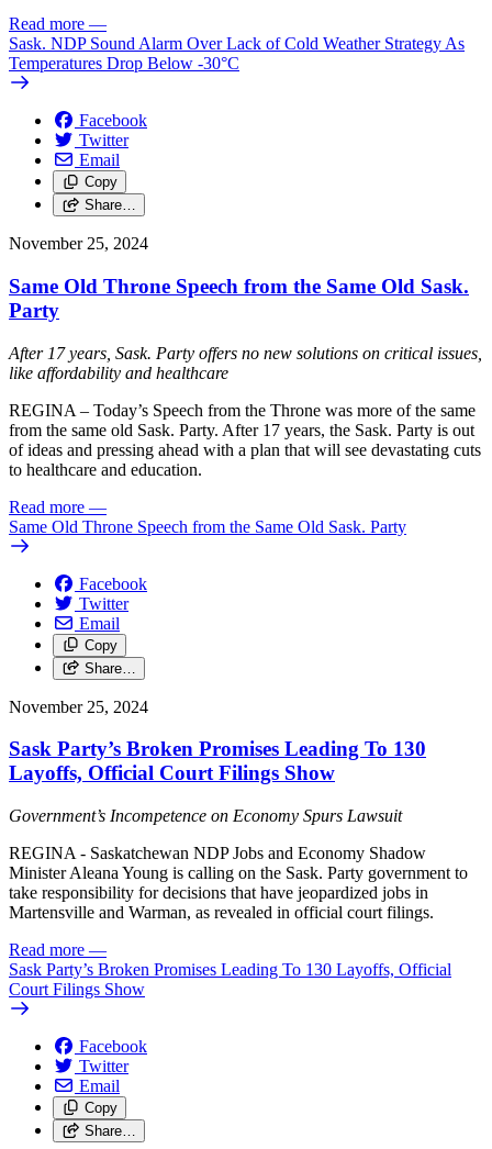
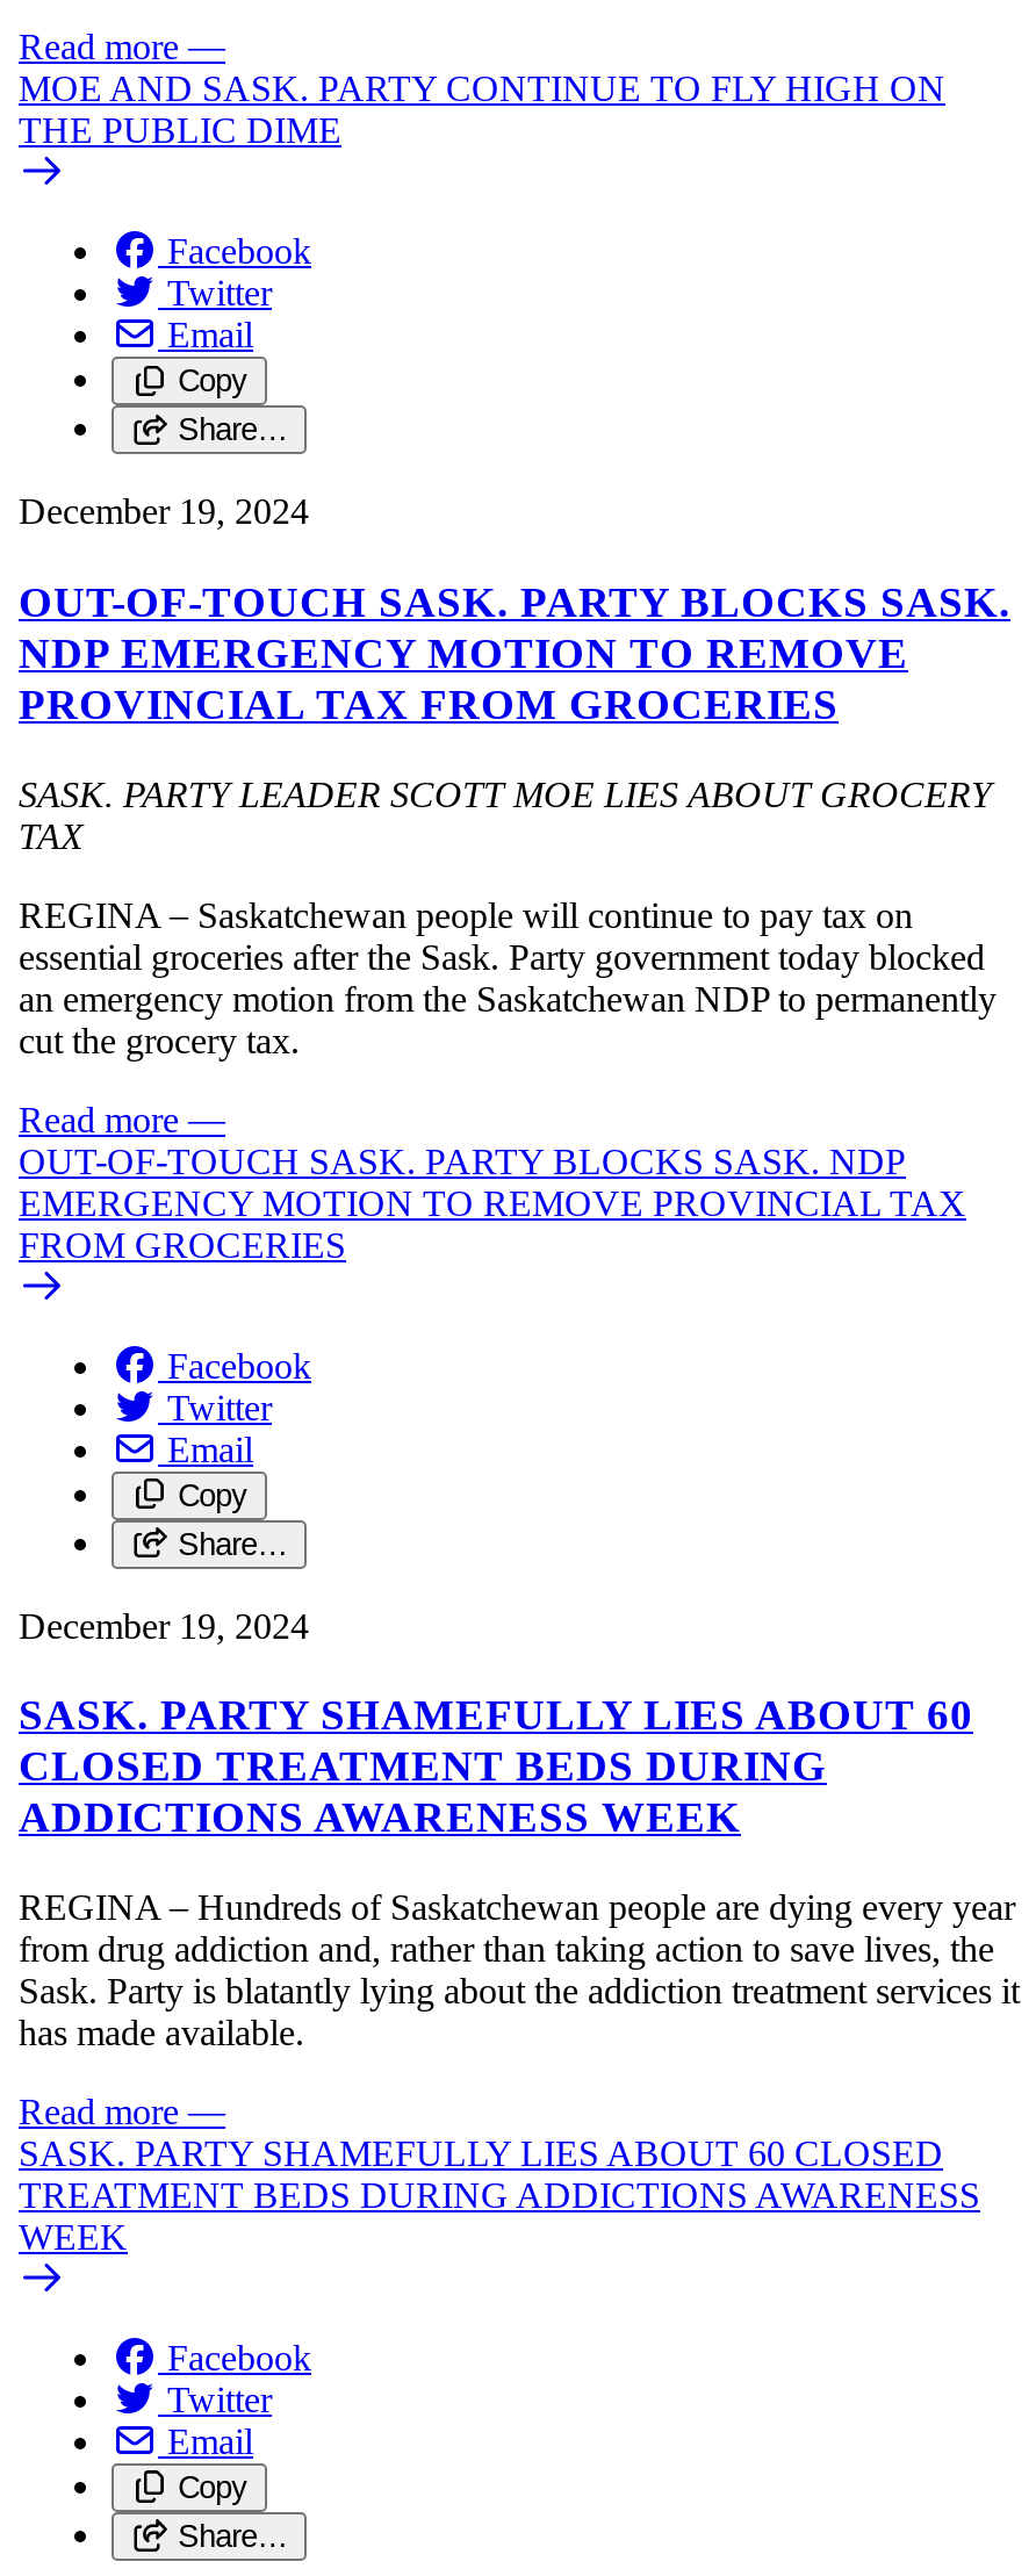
[9,34,465,73] Sask. NDP Sound Alarm Over Lack of Cold Weather Strategy As | Temperatures Drop Below -30°C -> [19,69,945,150] MOE AND SASK. PARTY CONTINUE TO FLY HIGH ON | THE PUBLIC DIME
[9,234,148,253] November 25, 2024 -> [19,492,309,531] December 19, 2024
[9,275,469,322] Same Old Throne Speech from the Same Old Sask. | Party -> [19,577,1010,728] OUT-OF-TOUCH SASK. PARTY BLOCKS SASK. | NDP EMERGENCY MOTION TO REMOVE | PROVINCIAL TAX FROM GROCERIES
[9,343,482,382] After 17 years, Sask. Party offers no new solutions on critical issues, | like affordability and healthcare -> [19,774,992,855] SASK. PARTY LEADER SCOTT MOE LIES ABOUT GROCERY | TAX
[9,401,481,478] REGINA – Today’s Speech from the Throne was more of the same | from the same old Sask. Party. After 17 years, the Sask. Party is out | of ideas and pressing ahead with a plan that will see devastating cuts | to healthcare and education. -> [19,895,997,1059] REGINA – Saskatchewan people will continue to pay tax on | essential groceries after the Sask. Party government today blocked | an emergency motion from the Saskatchewan NDP to permanently | cut the grocery tax.
[9,517,406,536] Same Old Throne Speech from the Same Old Sask. Party -> [19,1141,966,1264] OUT-OF-TOUCH SASK. PARTY BLOCKS SASK. NDP | EMERGENCY MOTION TO REMOVE PROVINCIAL TAX | FROM GROCERIES
[9,697,468,922] November 25, 2024 | Sask Party’s Broken Promises Leading To 130 | Layoffs, Official Court Filings Show | Government’s Incompetence on Economy Spurs Lawsuit | REGINA - Saskatchewan NDP Jobs and Economy Shadow | Minister Aleana Young is calling on the Sask. Party government to | take responsibility for decisions that have jeopardized jobs in | Martensville and Warman, as revealed in official court filings. -> [19,1605,1020,2052] December 19, 2024 | SASK. PARTY SHAMEFULLY LIES ABOUT 60 | CLOSED TREATMENT BEDS DURING | ADDICTIONS AWARENESS WEEK | REGINA – Hundreds of Saskatchewan people are dying every year | from drug addiction and, rather than taking action to save lives, the | Sask. Party is blatantly lying about the addiction treatment services it | has made available.
[9,960,451,999] Sask Party’s Broken Promises Leading To 130 Layoffs, Official | Court Filings Show -> [19,2134,980,2257] SASK. PARTY SHAMEFULLY LIES ABOUT 60 CLOSED | TREATMENT BEDS DURING ADDICTIONS AWARENESS | WEEK

